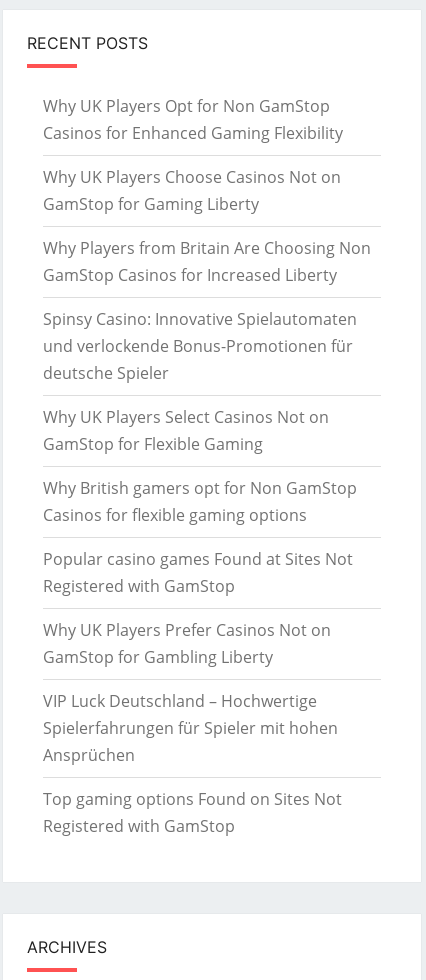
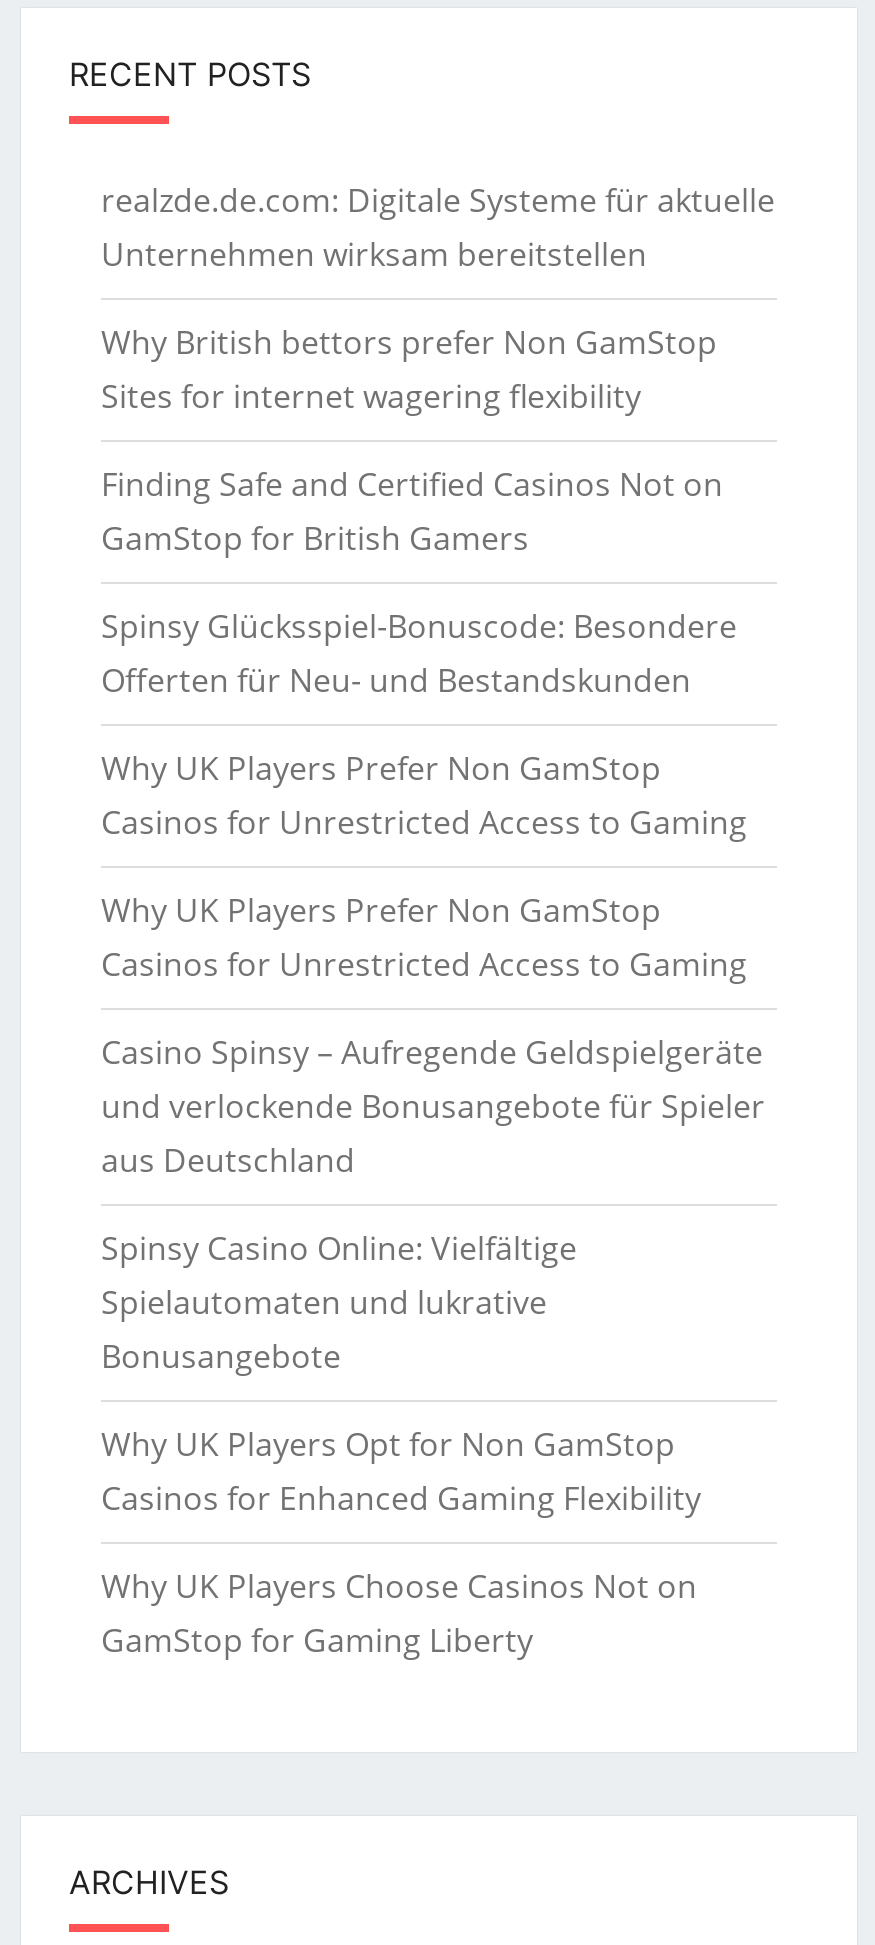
none -> [101,178,775,1378] realzde.de.com: Digitale Systeme für aktuelle | Unternehmen wirksam bereitstellen | Why British bettors prefer Non GamStop | Sites for internet wagering flexibility | Finding Safe and Certified Casinos Not on | GamStop for British Gamers | Spinsy Glücksspiel-Bonuscode: Besondere | Offerten für Neu- und Bestandskunden | Why UK Players Prefer Non GamStop | Casinos for Unrestricted Access to Gaming | Why UK Players Prefer Non GamStop | Casinos for Unrestricted Access to Gaming | Casino Spinsy – Aufregende Geldspielgeräte | und verlockende Bonusangebote für Spieler | aus Deutschland | Spinsy Casino Online: Vielfältige | Spielautomaten und lukrative | Bonusangebote
moved [43,95,343,215] -> [101,1422,701,1662]: Why UK Players Opt for Non GamStop | Casinos for Enhanced Gaming Flexibility | Why UK Players Choose Casinos Not on | GamStop for Gaming Liberty
[43,237,371,837] Why Players from Britain Are Choosing Non | GamStop Casinos for Increased Liberty | Spinsy Casino: Innovative Spielautomaten | und verlockende Bonus-Promotionen für | deutsche Spieler | Why UK Players Select Casinos Not on | GamStop for Flexible Gaming | Why British gamers opt for Non GamStop | Casinos for flexible gaming options | Popular casino games Found at Sites Not | Registered with GamStop | Why UK Players Prefer Casinos Not on | GamStop for Gambling Liberty | VIP Luck Deutschland – Hochwertige | Spielerfahrungen für Spieler mit hohen | Ansprüchen | Top gaming options Found on Sites Not | Registered with GamStop -> none

